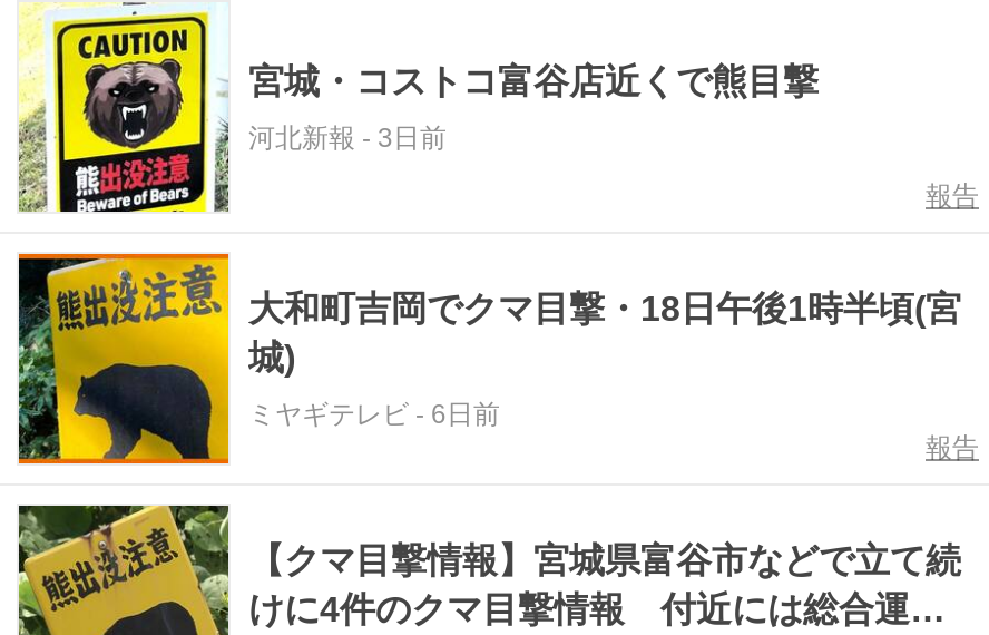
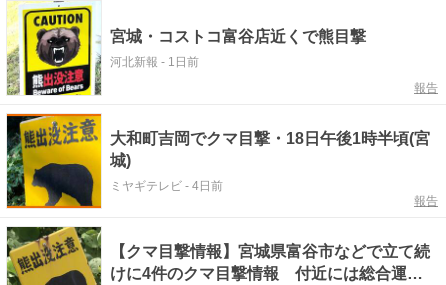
[248,123,447,154] 河北新報- 3日前 -> [110,55,199,69] 河北新報- 1日前
[248,399,500,430] ミヤギテレビ- 6日前 -> [110,179,223,193] ミヤギテレビ- 4日前

